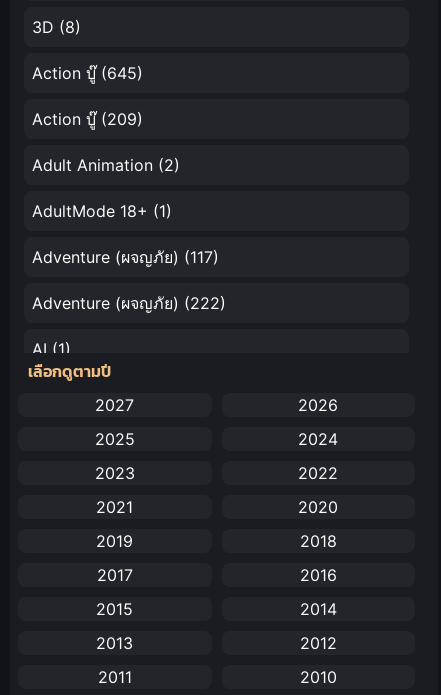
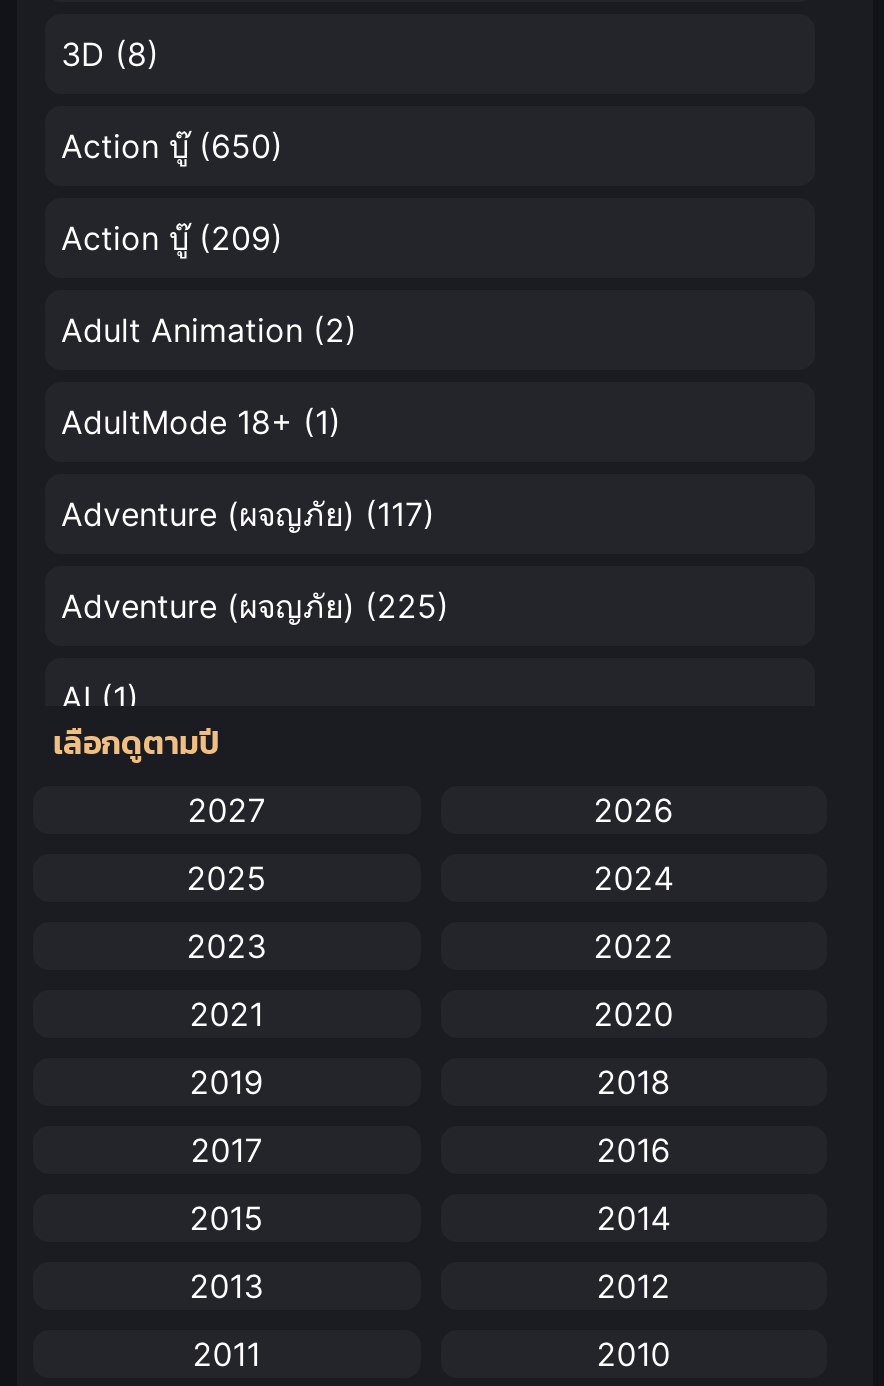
[32,63,143,83] Action บู๊(645) -> [61,125,283,165] Action บู๊(650)
[32,293,226,313] Adventure (ผจญภัย) (222) -> [61,585,449,625] Adventure (ผจญภัย) (225)

